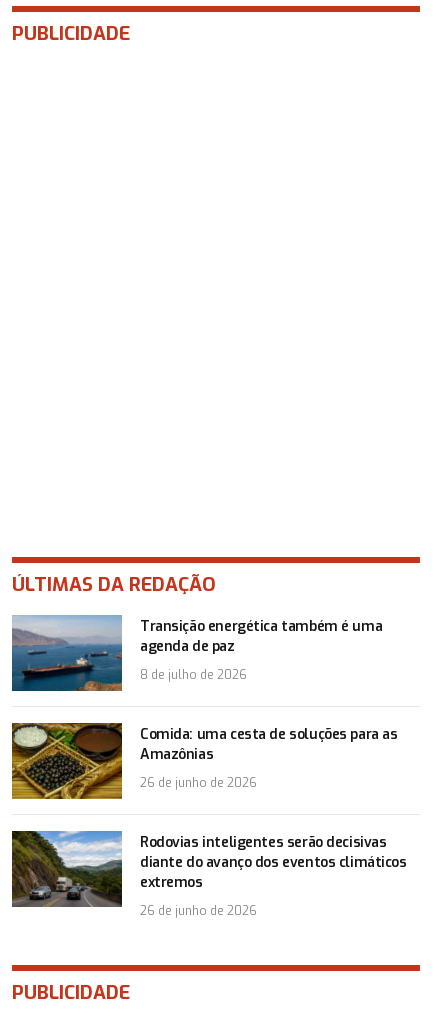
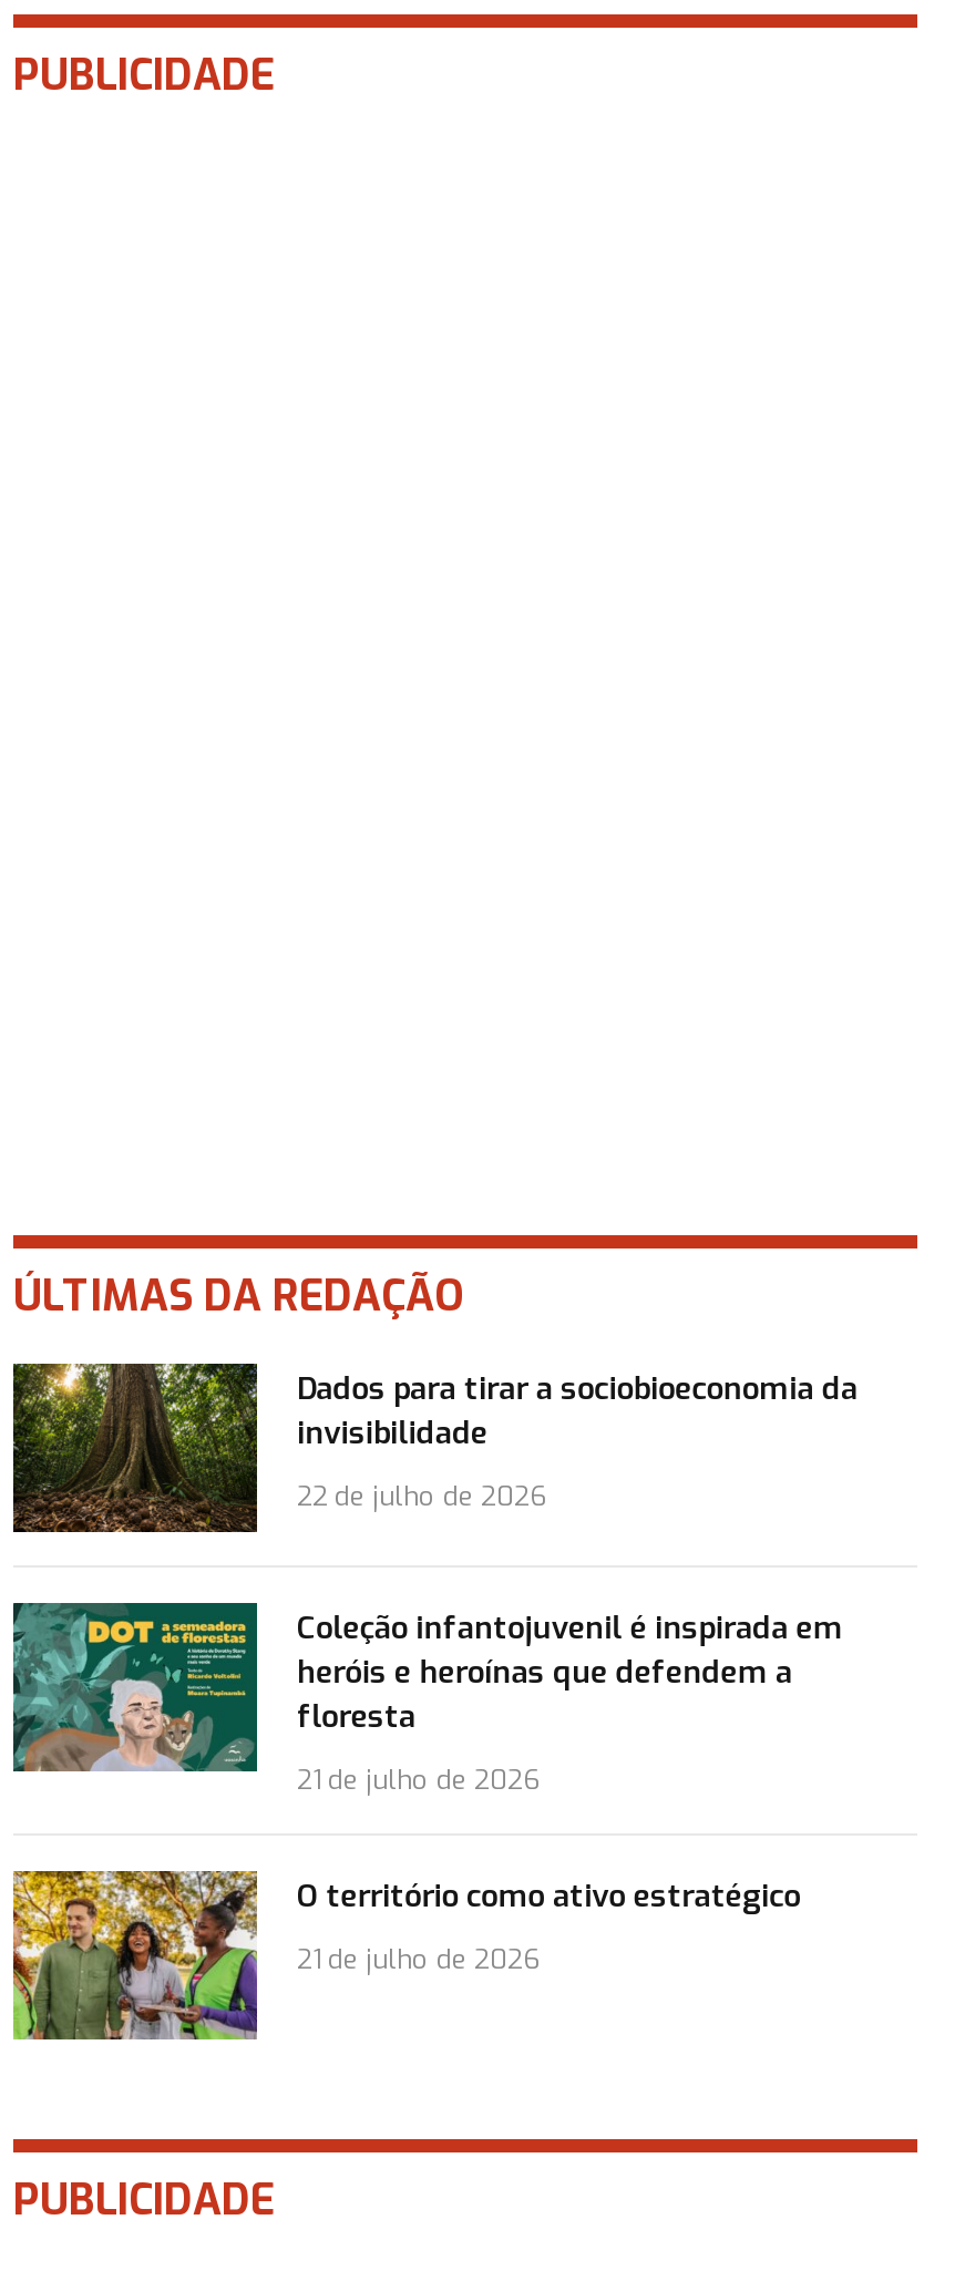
[11,614,382,692] [image] | Transição energética também é uma | agenda de paz -> [11,1361,858,1534] [image] | Dados para tirar a sociobioeconomia da | invisibilidade
[140,666,247,682] 8 de julho de 2026 -> [297,1478,547,1513] 22 de julho de 2026
[11,722,397,800] [image] | Comida: uma cesta de soluções para as | Amazônias -> [11,1601,843,1774] [image] | Coleção infantojuvenil é inspirada em | heróis e heroínas que defendem a | floresta
[140,774,257,790] 26 de junho de 2026 -> [297,1761,541,1797] 21 de julho de 2026
[11,830,407,920] [image] | Rodovias inteligentes serão decisivas | diante do avanço dos eventos climáticos | extremos -> [11,1842,801,2042] [image] | O território como ativo estratégico
[140,902,257,918] 26 de junho de 2026 -> [297,1941,541,1976] 21 de julho de 2026

